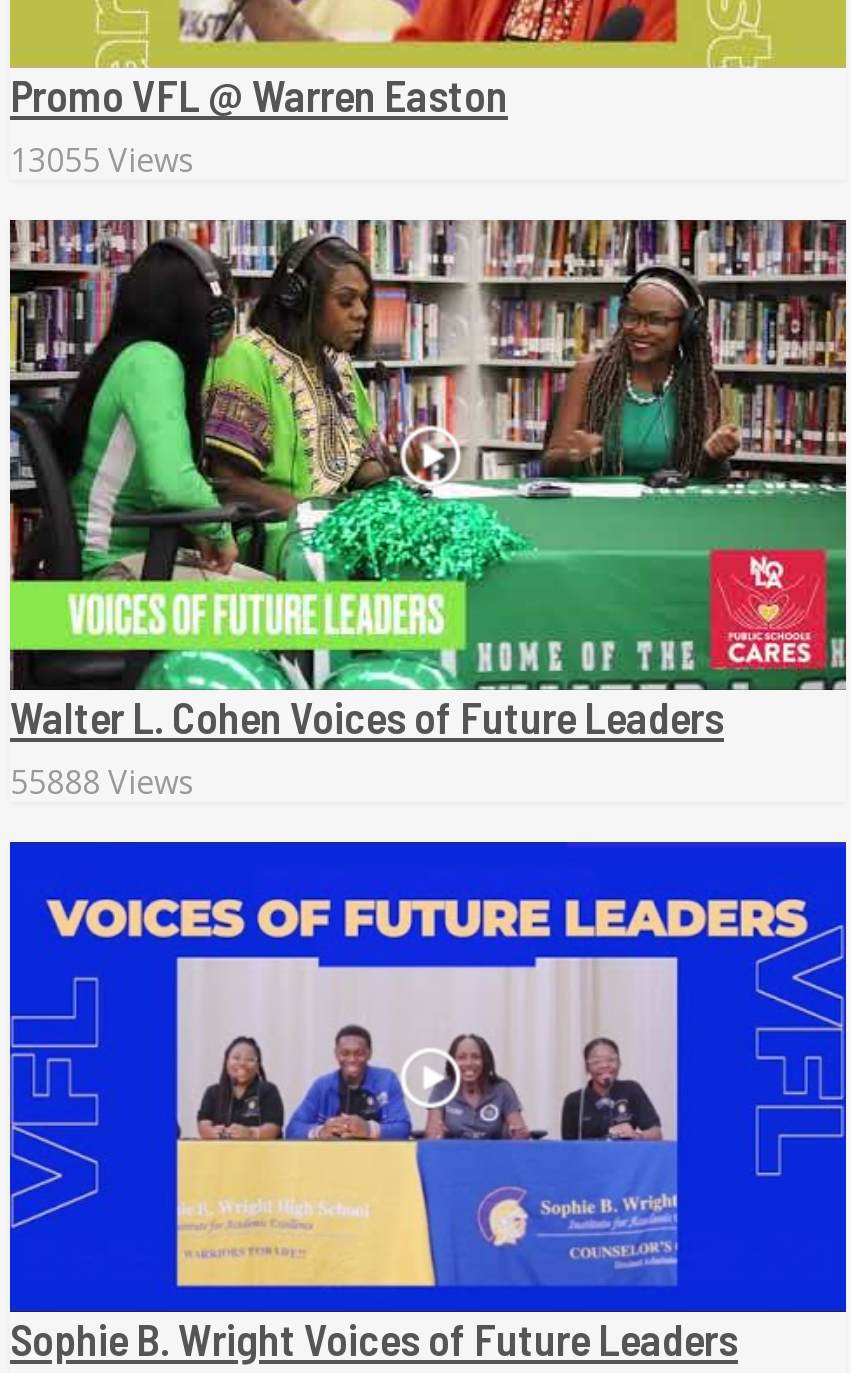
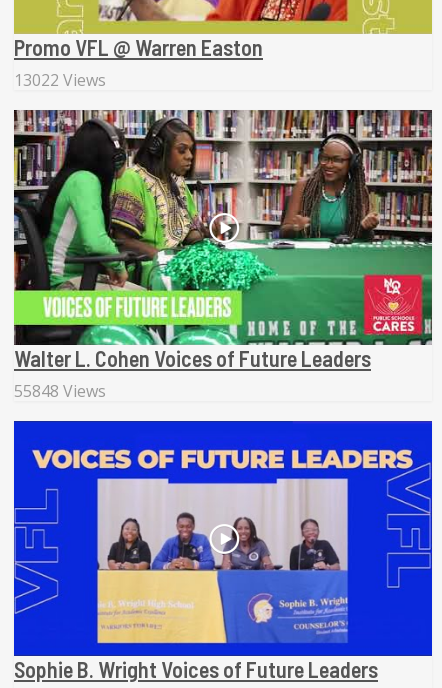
[10,137,194,181] 13055 Views -> [14,68,106,90] 13022 Views
[10,759,194,803] 55888 Views -> [14,380,106,402] 55848 Views

